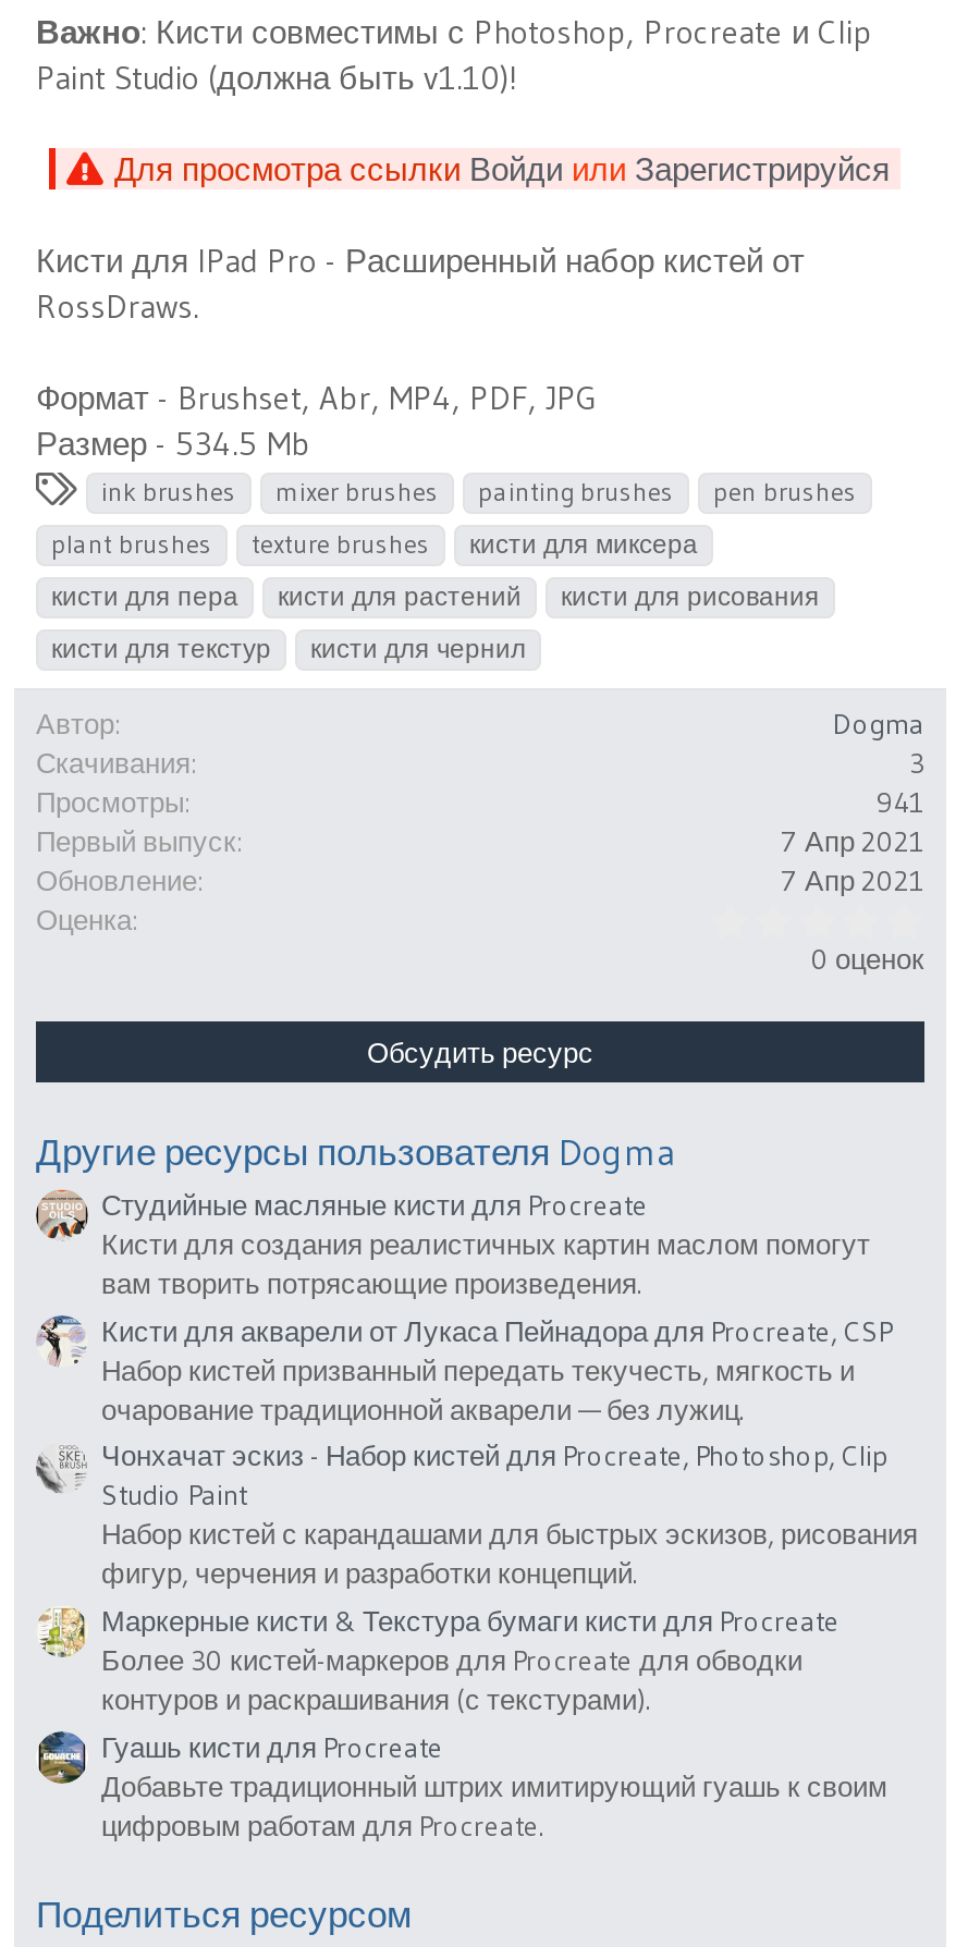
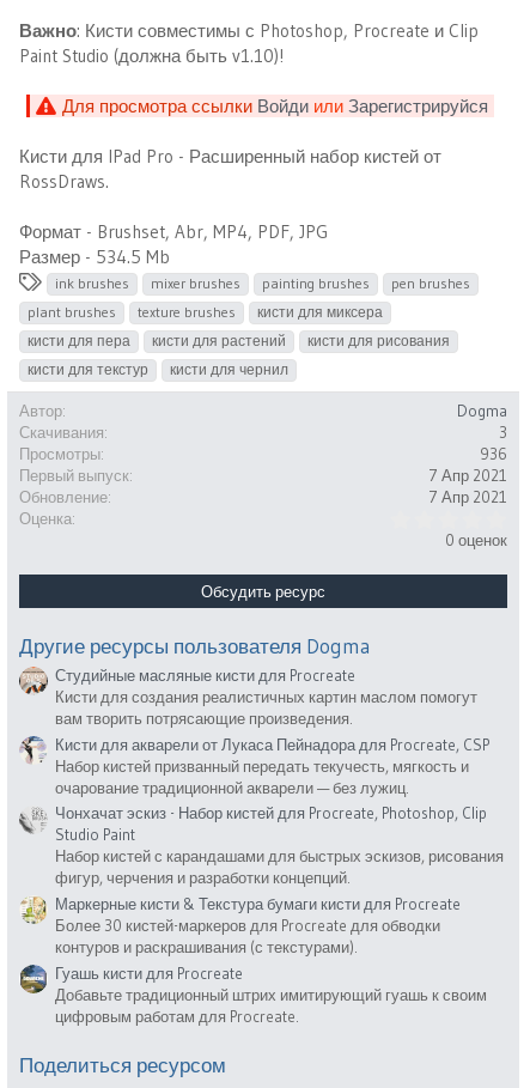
[877,785,924,820] 941 -> [480,444,507,464] 936

